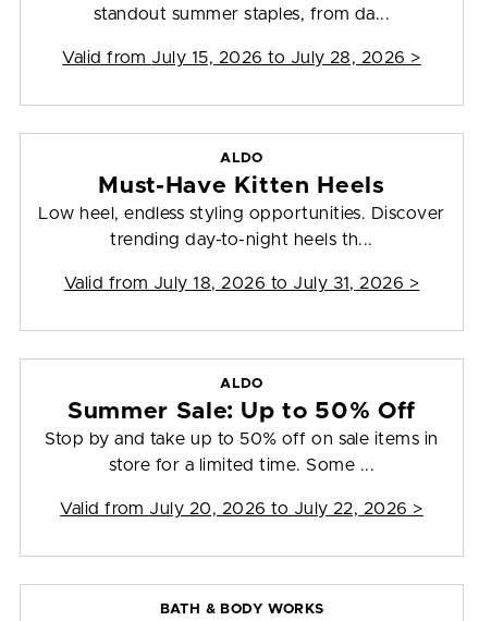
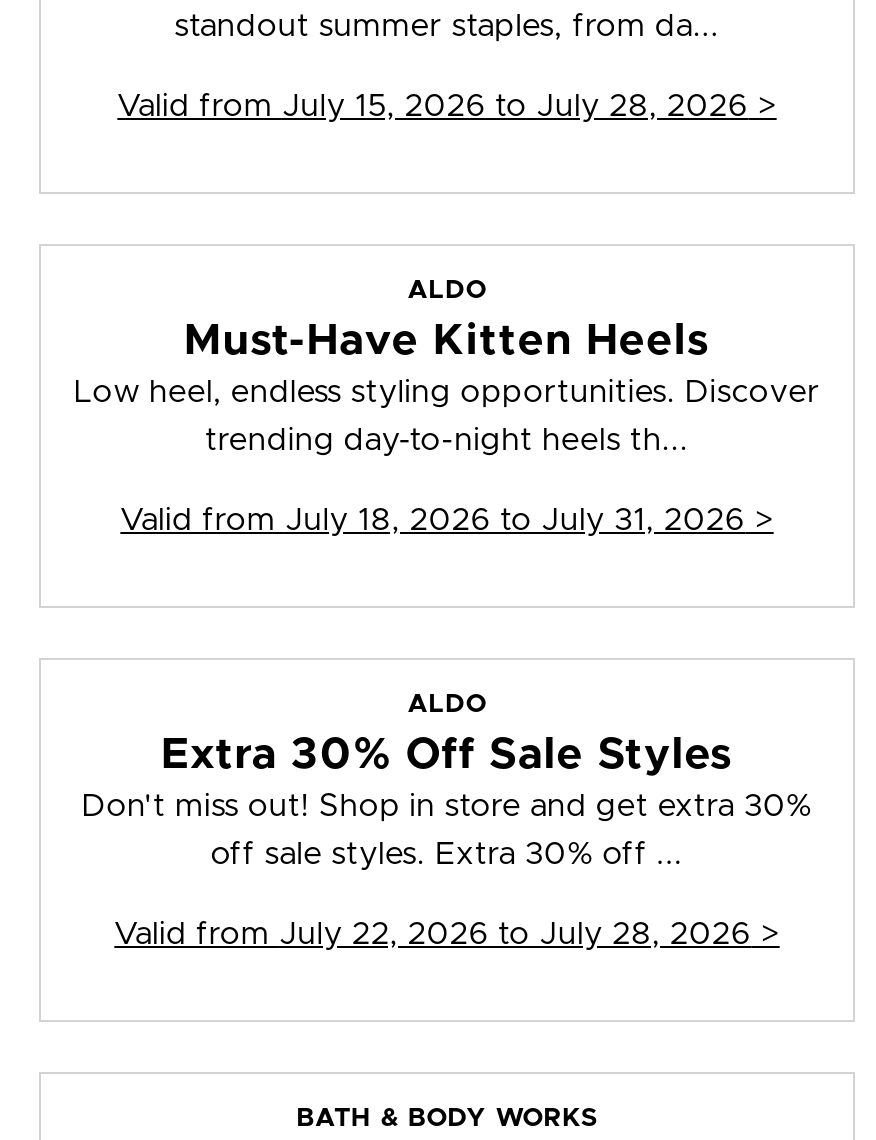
[45,400,439,448] Summer Sale: Up to 50% Off | Stop by and take up to 50% off on sale items in -> [81,734,813,822] Extra 30% Off Sale Styles | Don't miss out! Shop in store and get extra 30%
[109,457,375,474] store for a limited time. Some ... -> [211,838,683,870] off sale styles. Extra 30% off ...
[60,500,423,518] Valid from July 20, 2026 to July 22, 2026 > -> [114,918,780,950] Valid from July 22, 2026 to July 28, 2026 >

